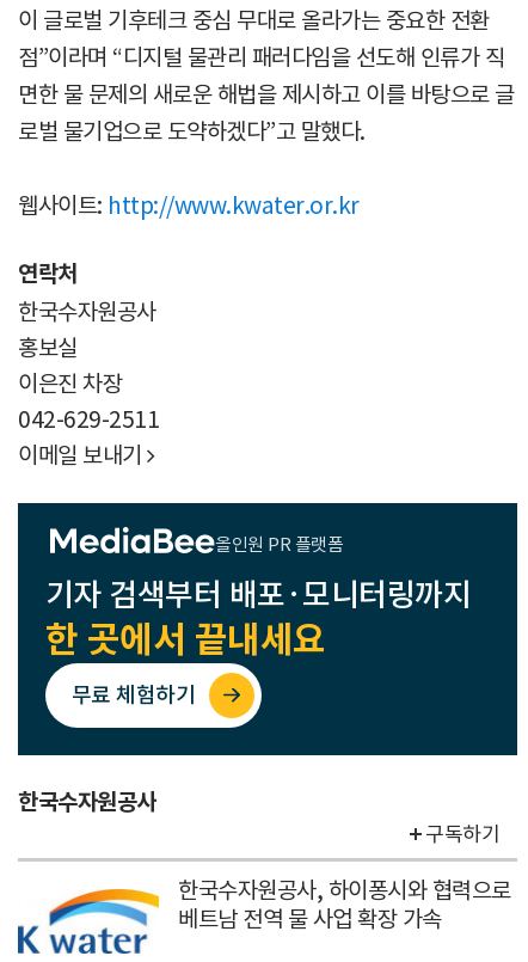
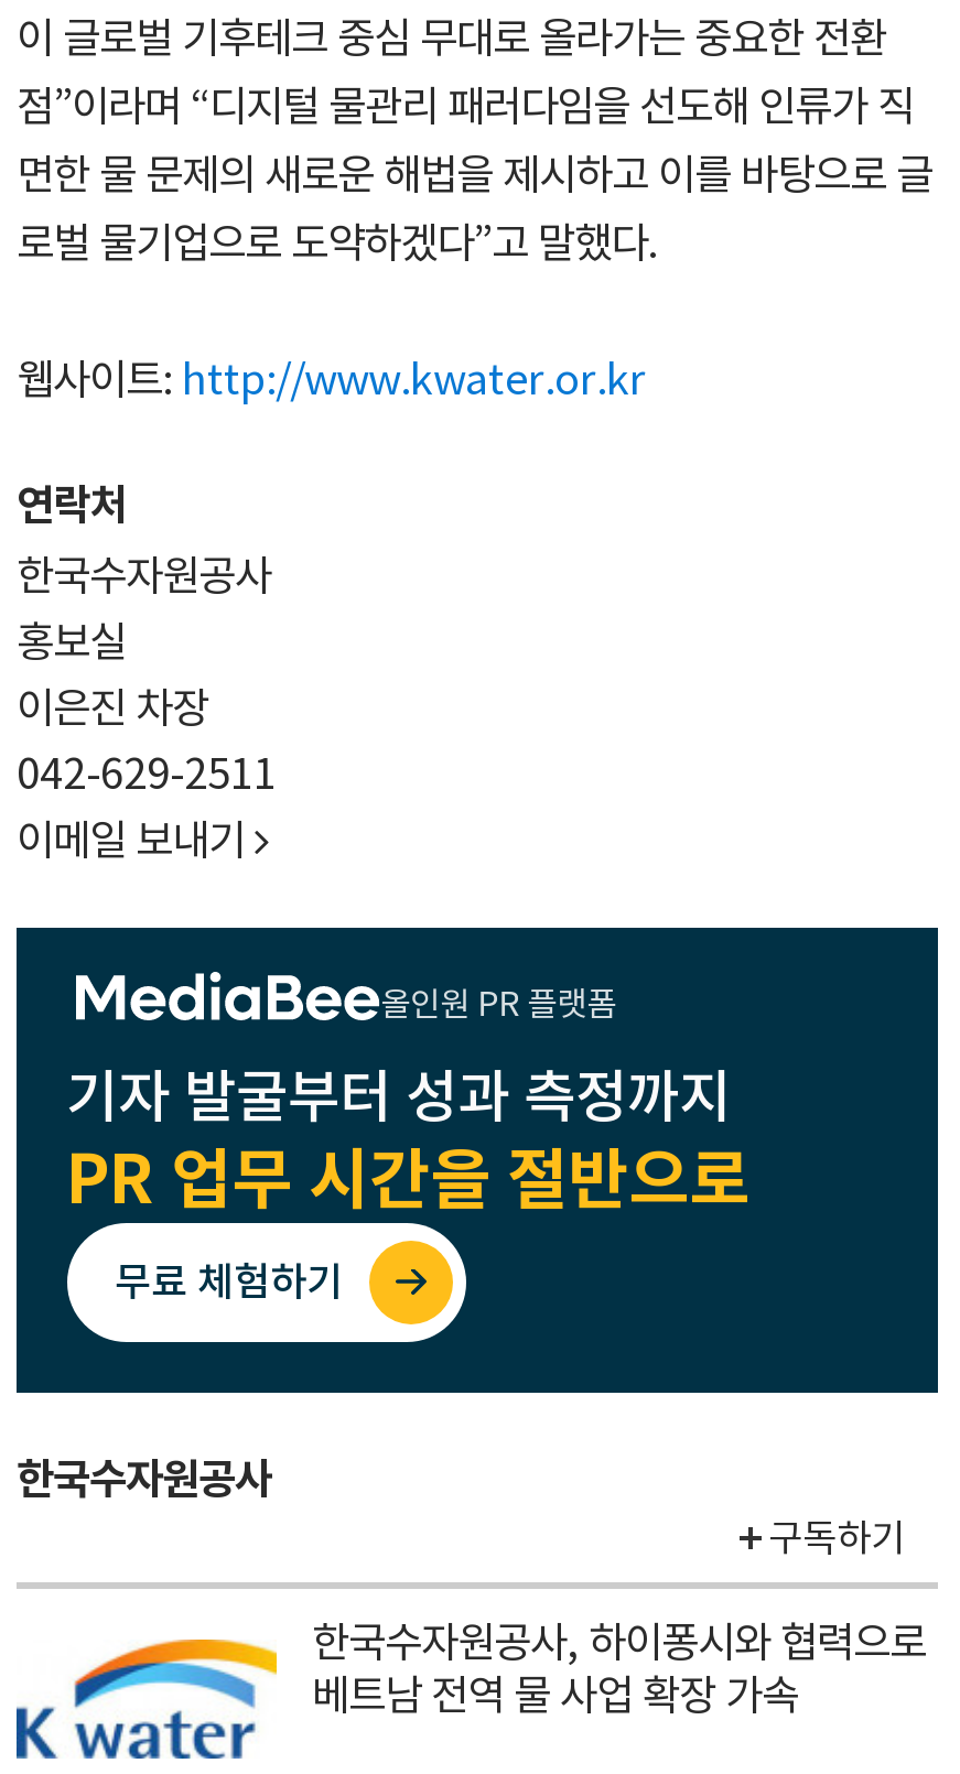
[45,575,471,662] 기자 검색부터 배포·모니터링까지 | 한 곳에서 끝내세요 -> [66,1061,749,1222] 기자 발굴부터 성과 측정까지 | PR 업무 시간을 절반으로

